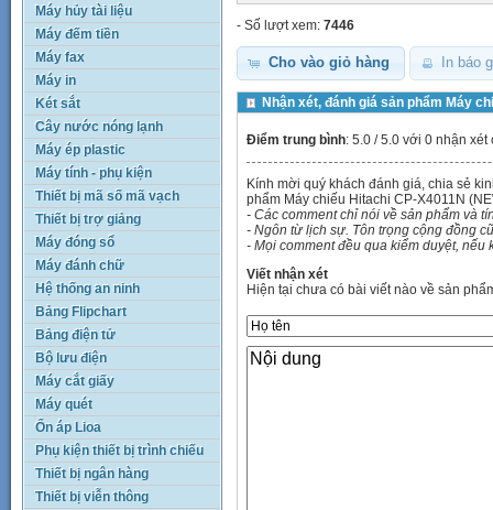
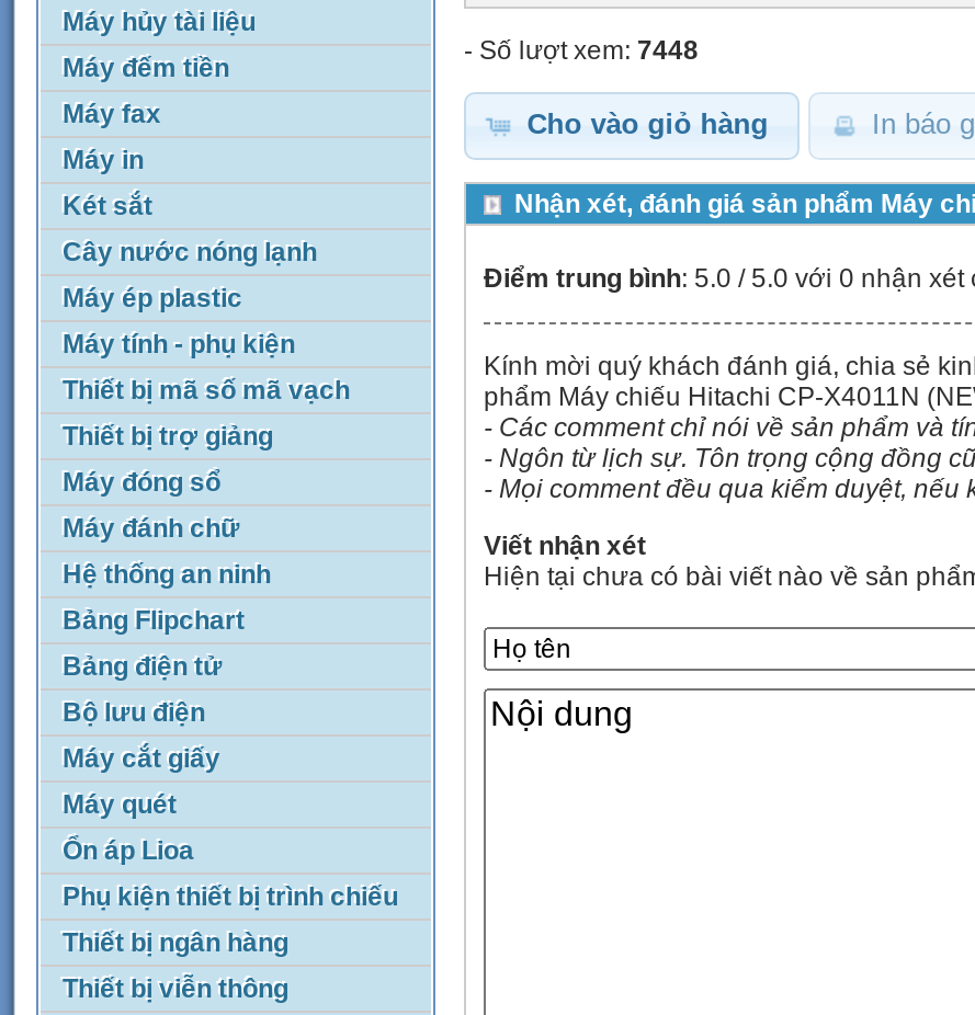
[237,18,354,33] - Số lượt xem: 7446 -> [464,35,699,66] - Số lượt xem: 7448

